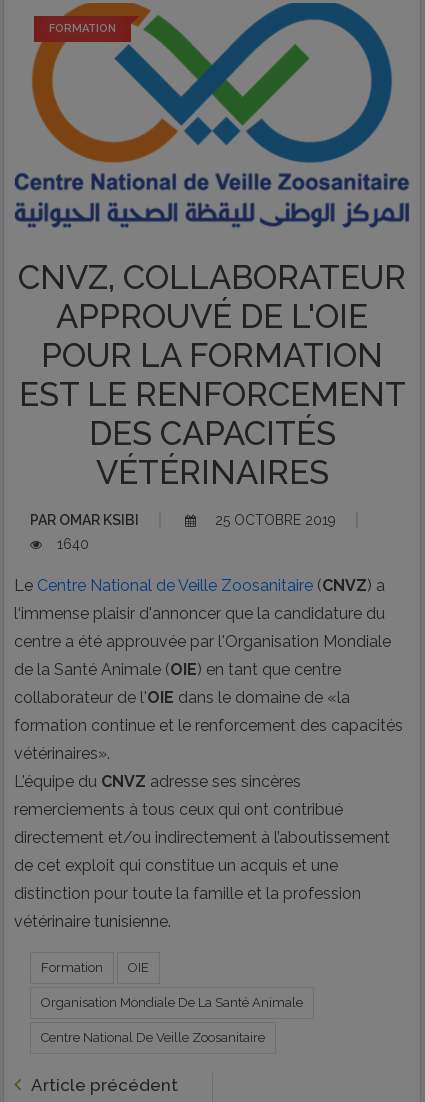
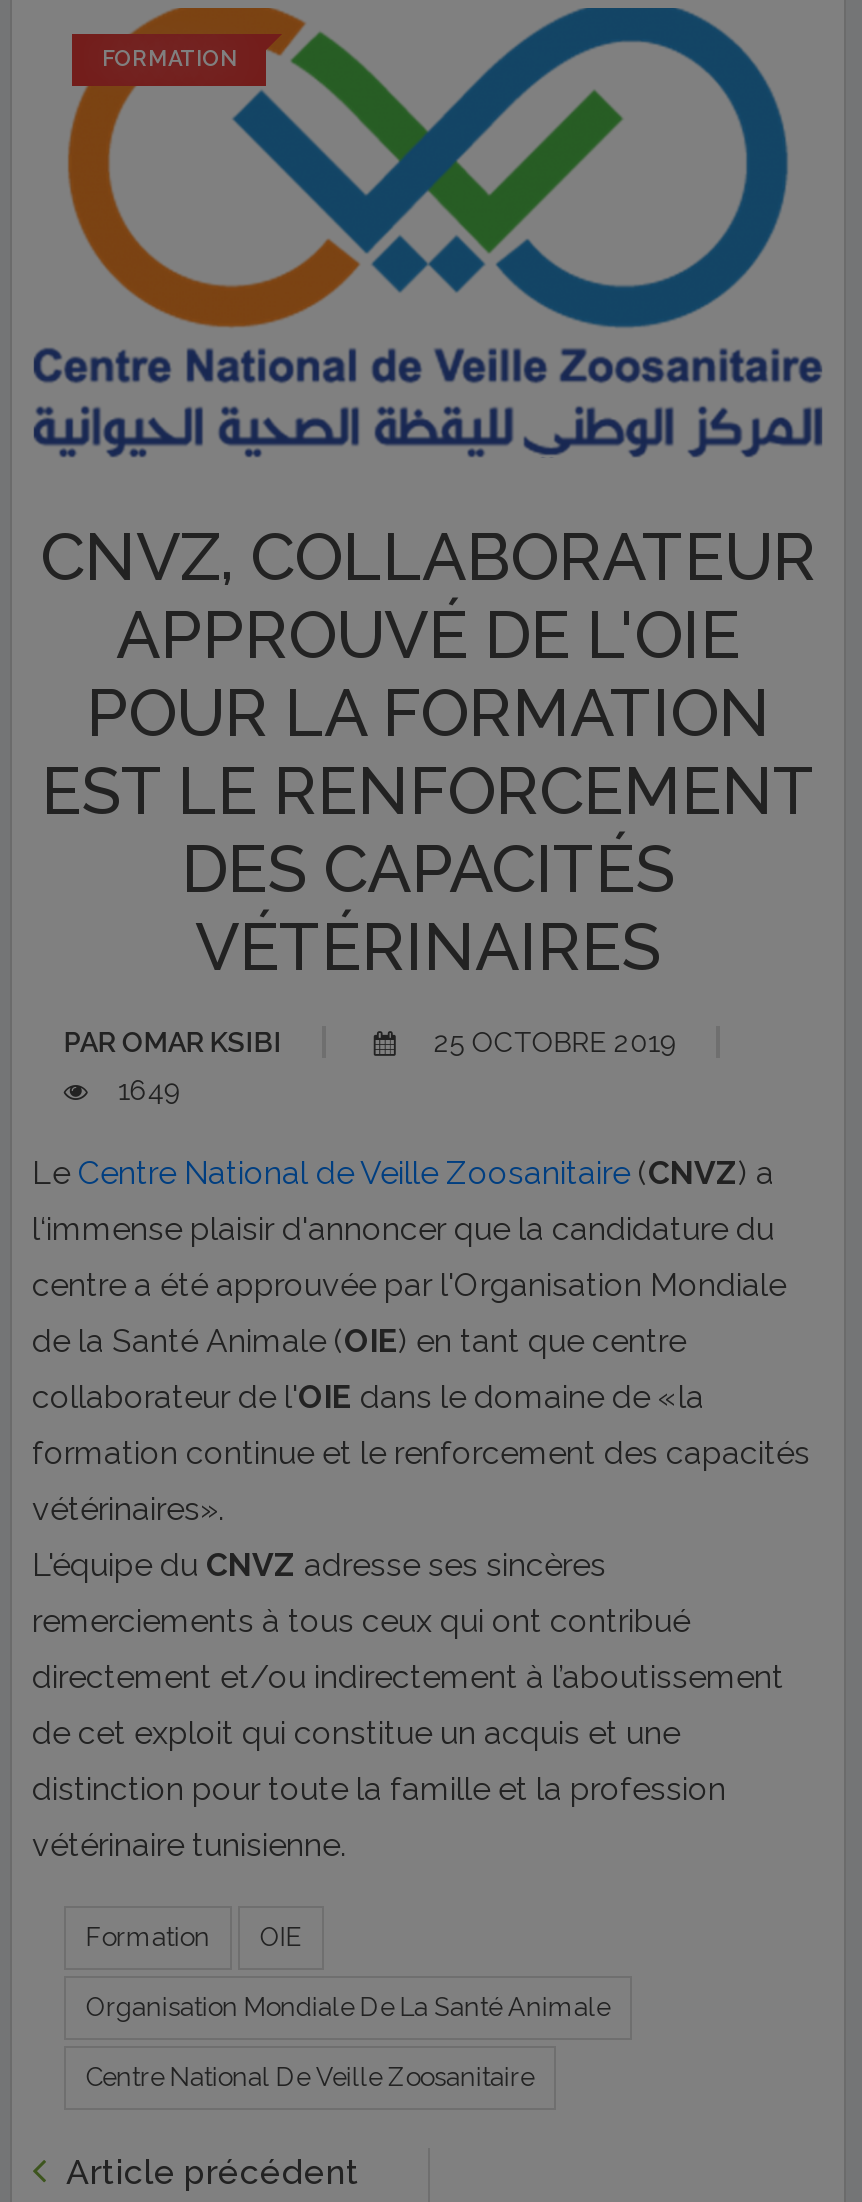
[57,536,89,552] 1640 -> [118,1074,180,1106] 1649

